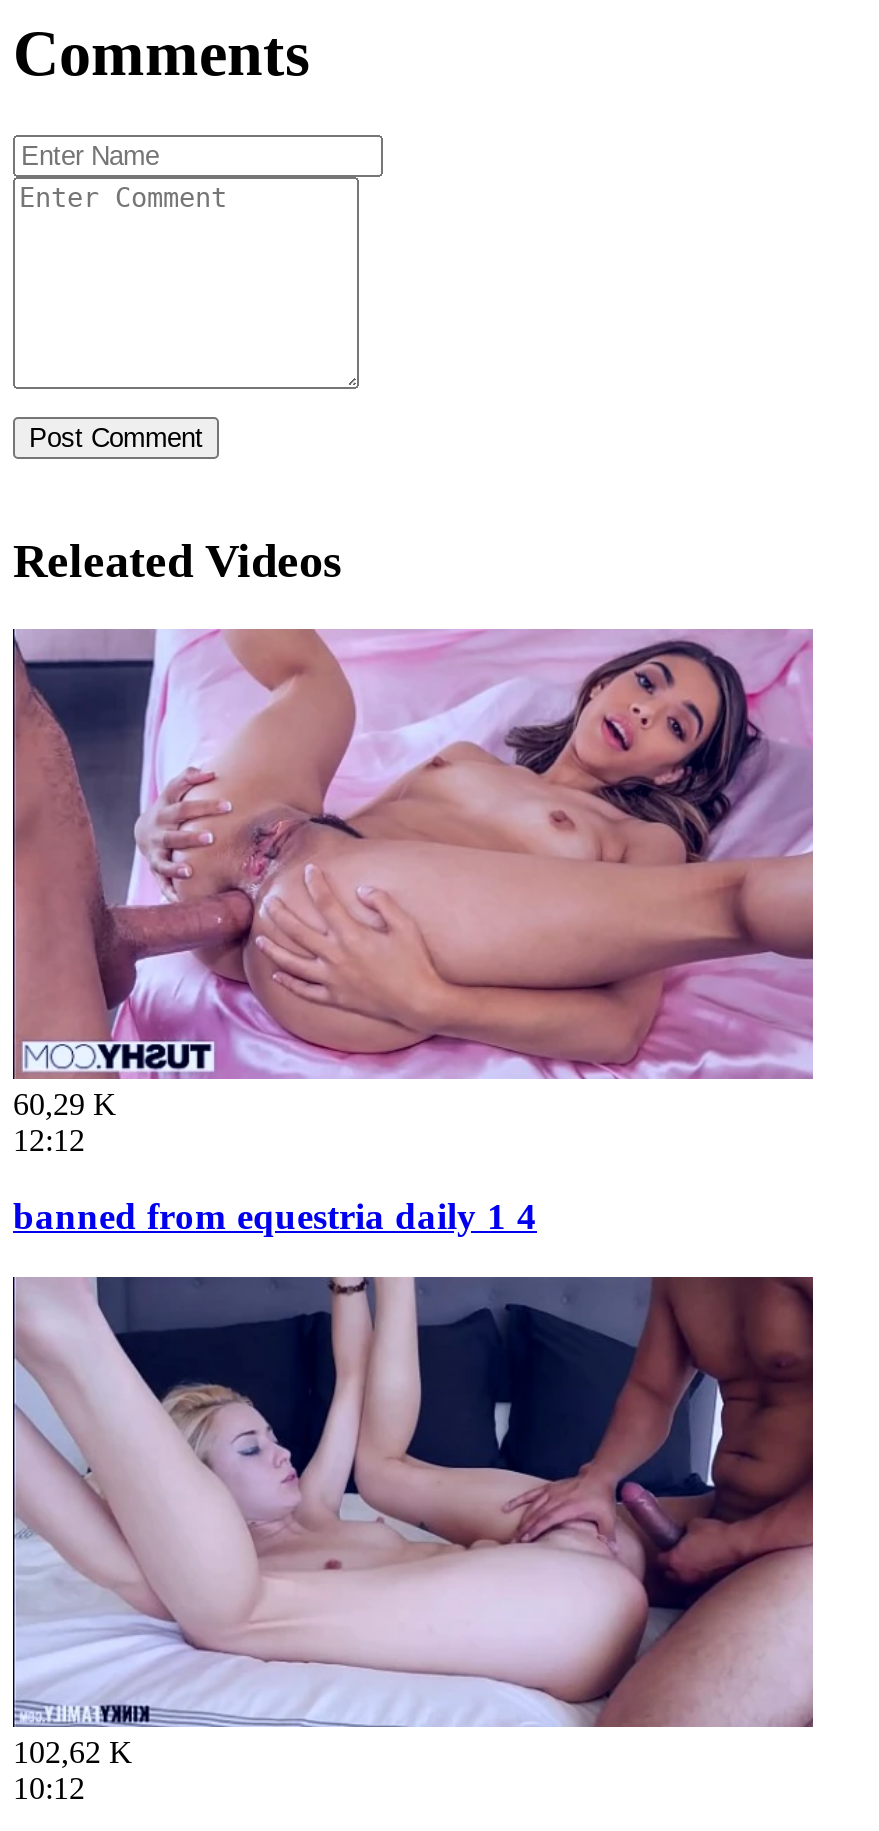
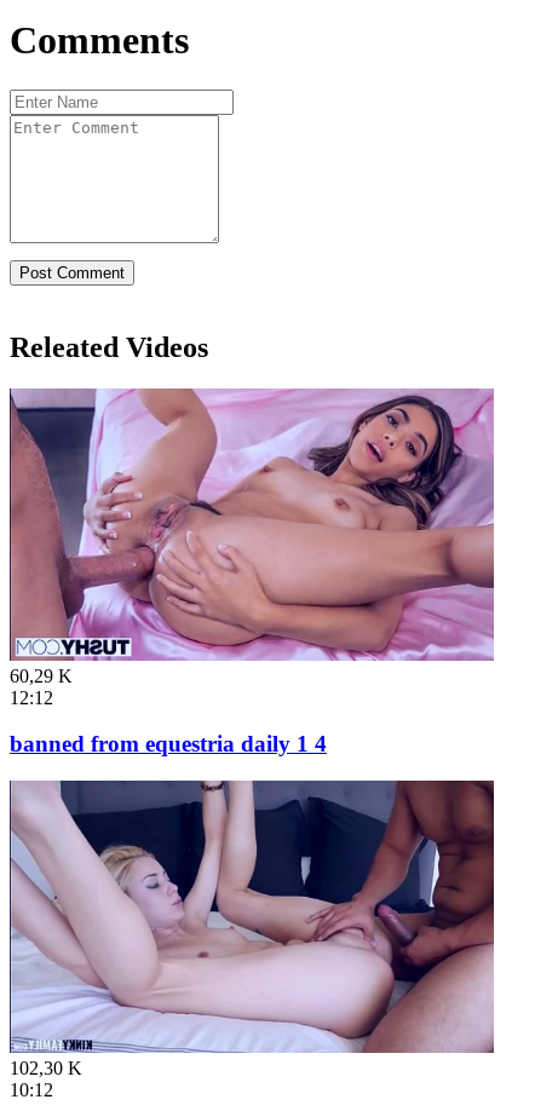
[13,1735,133,1769] 102,62 K -> [10,1058,82,1078] 102,30 K

